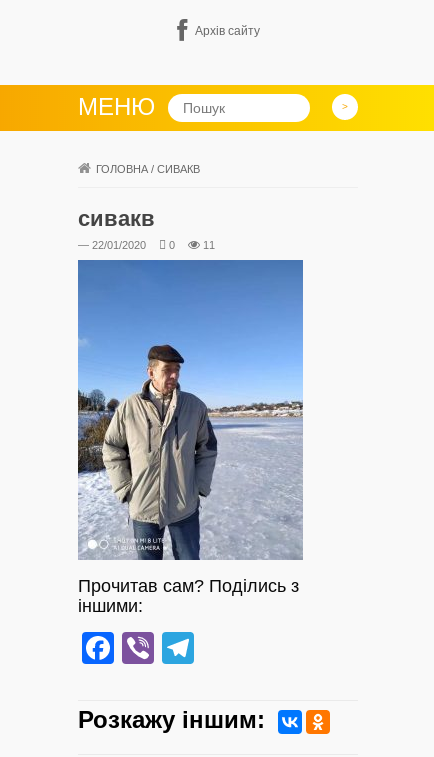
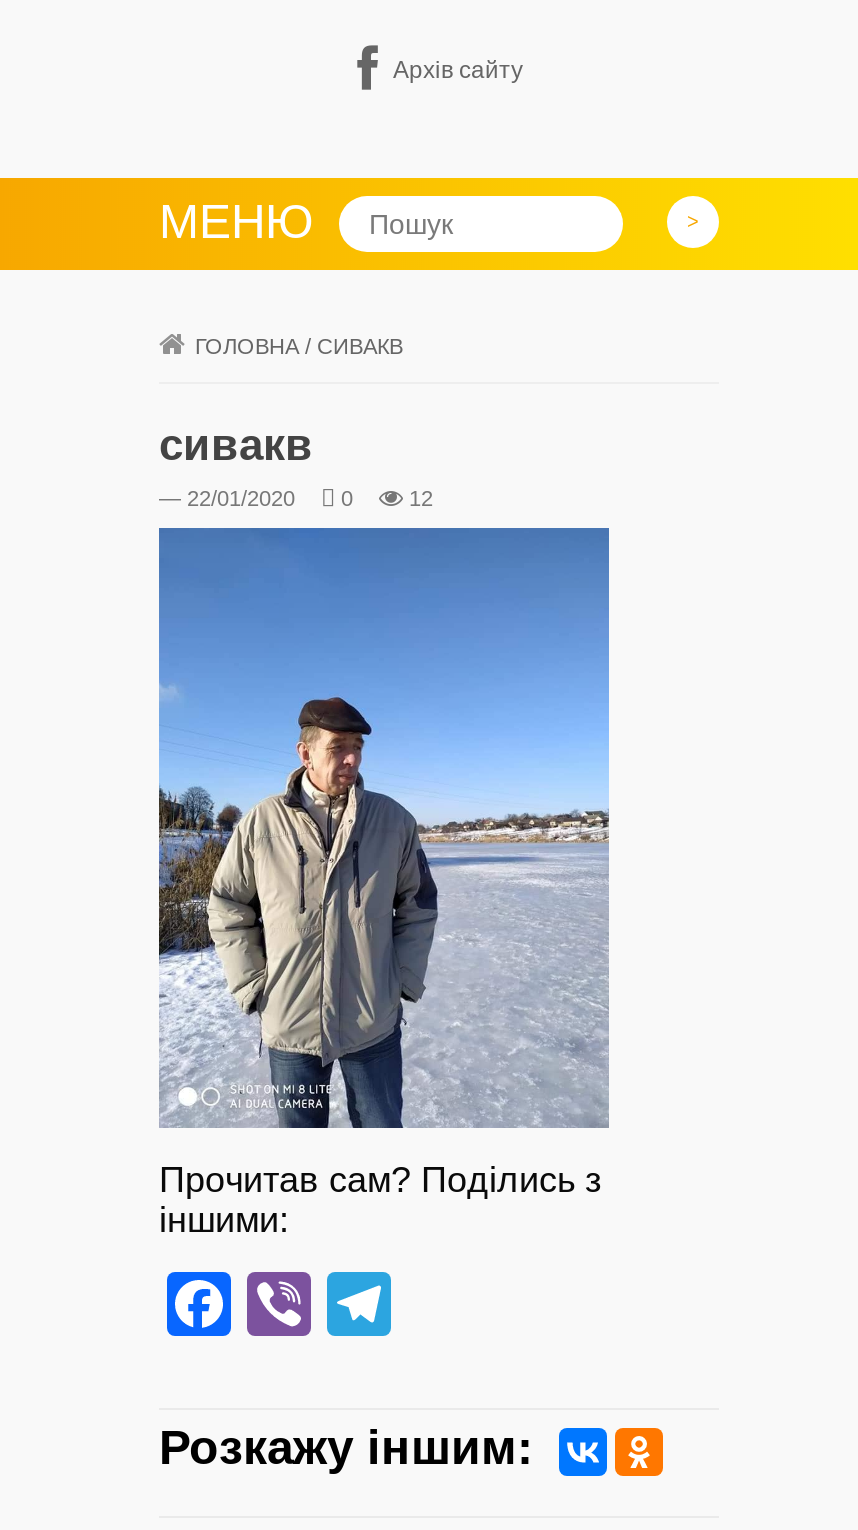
[203,239,215,251] 11 -> [409,486,433,510] 12

